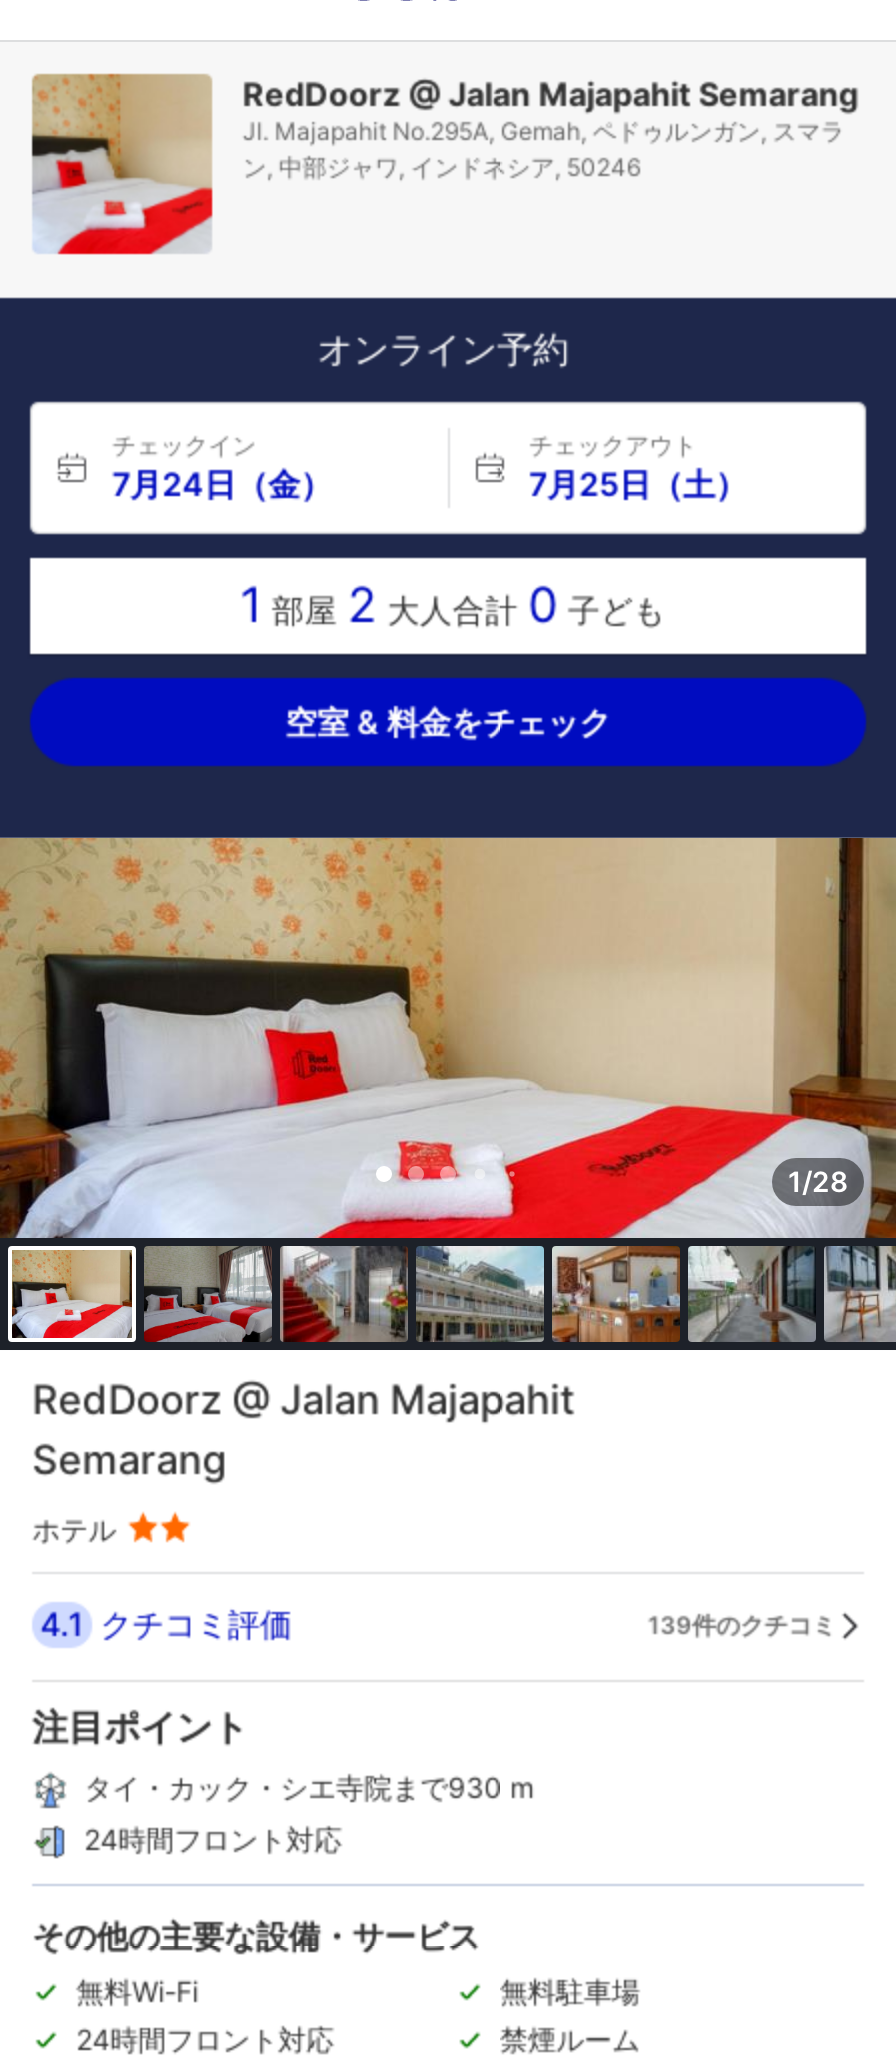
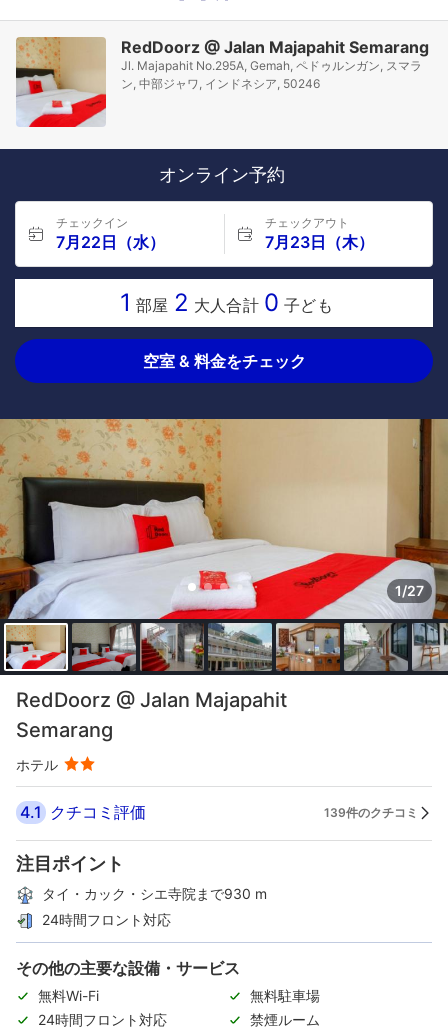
[112,464,332,504] 7月24日（金） -> [56,232,165,252] 7月22日（水）
[529,464,747,504] 7月25日（土） -> [264,232,373,252] 7月23日（木）
[788,1164,848,1198] 1/28 -> [395,582,424,599] 1/27

